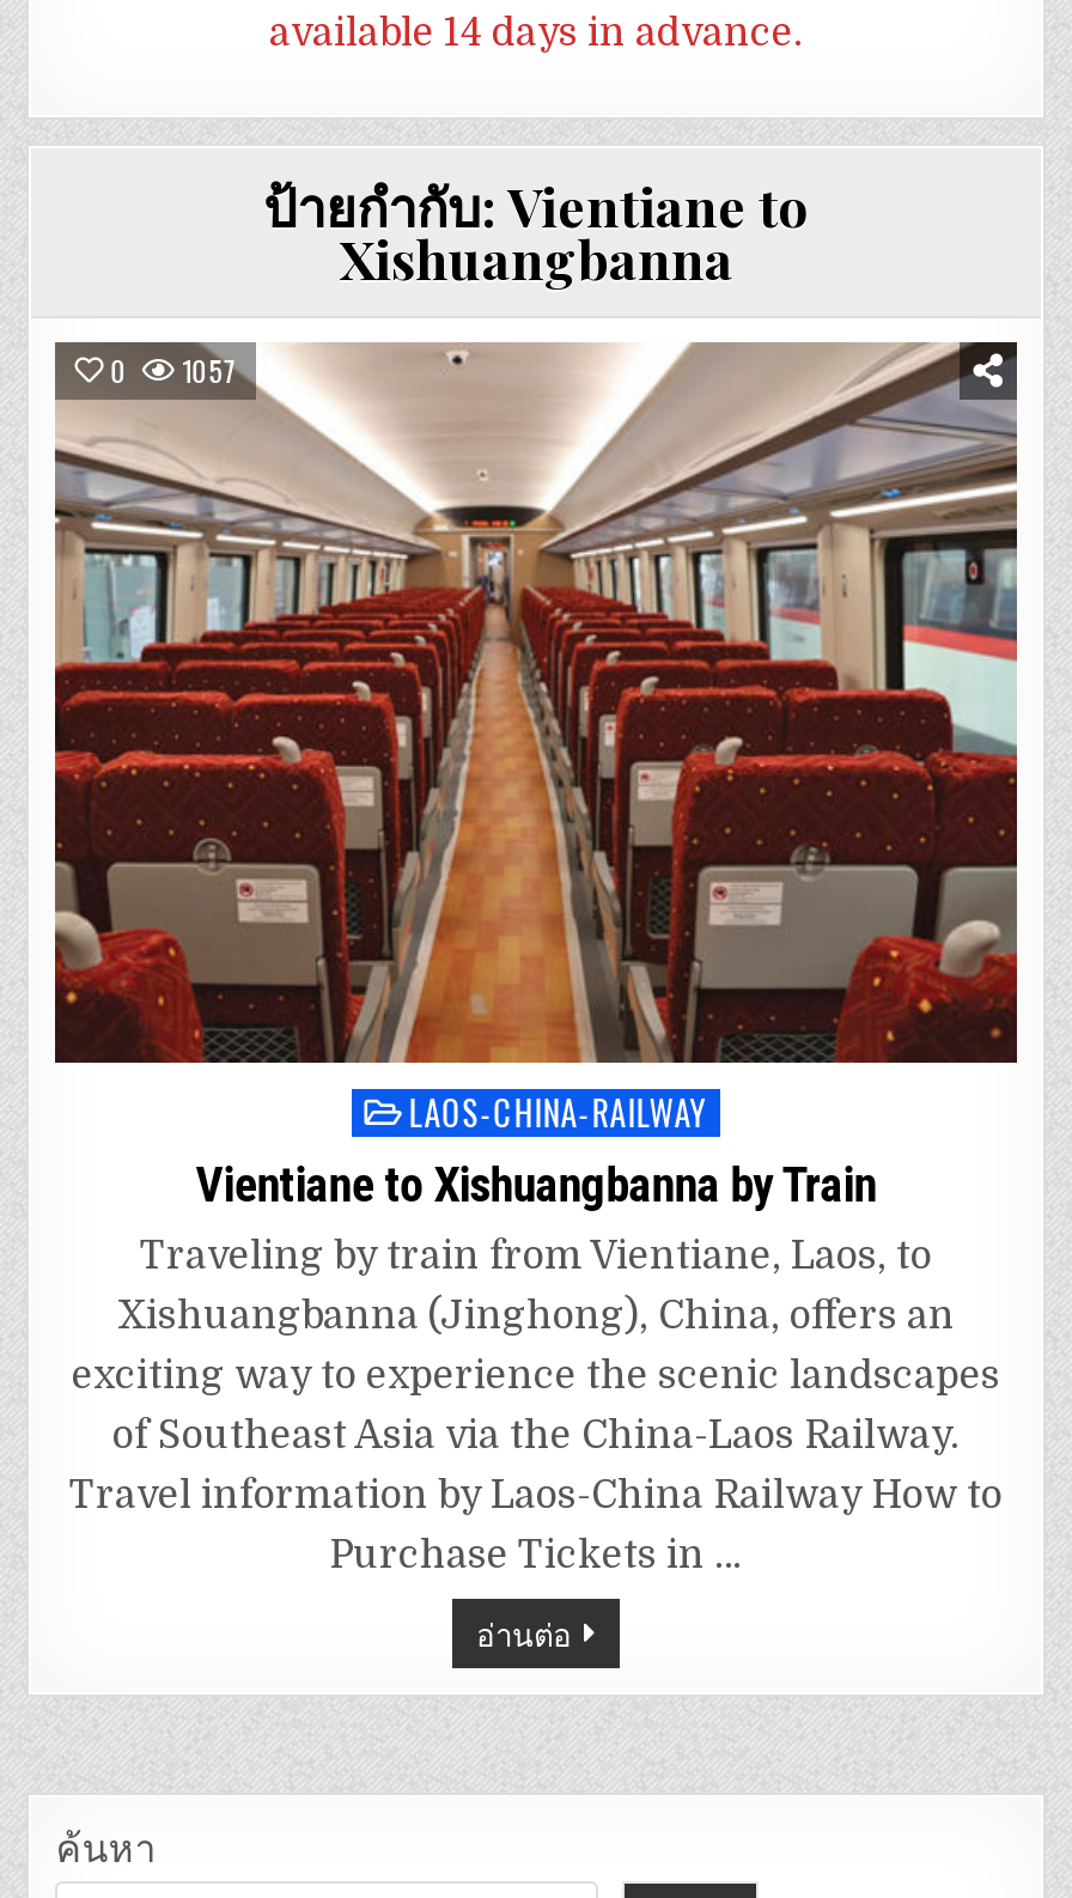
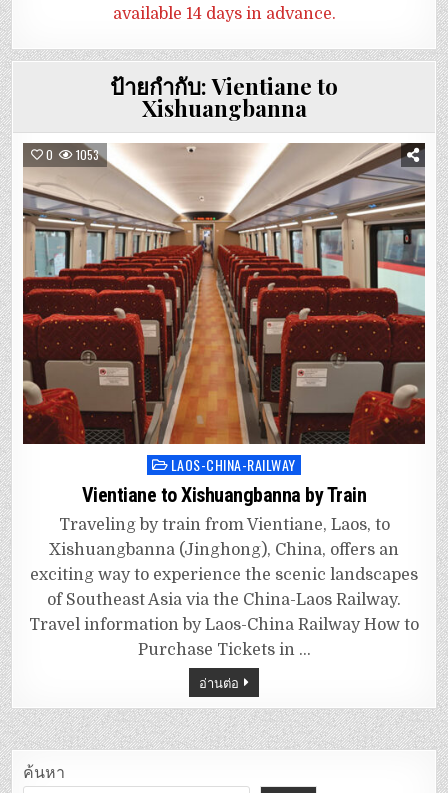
[111,350,237,391] 0 1057 -> [46,146,99,163] 0 1053

